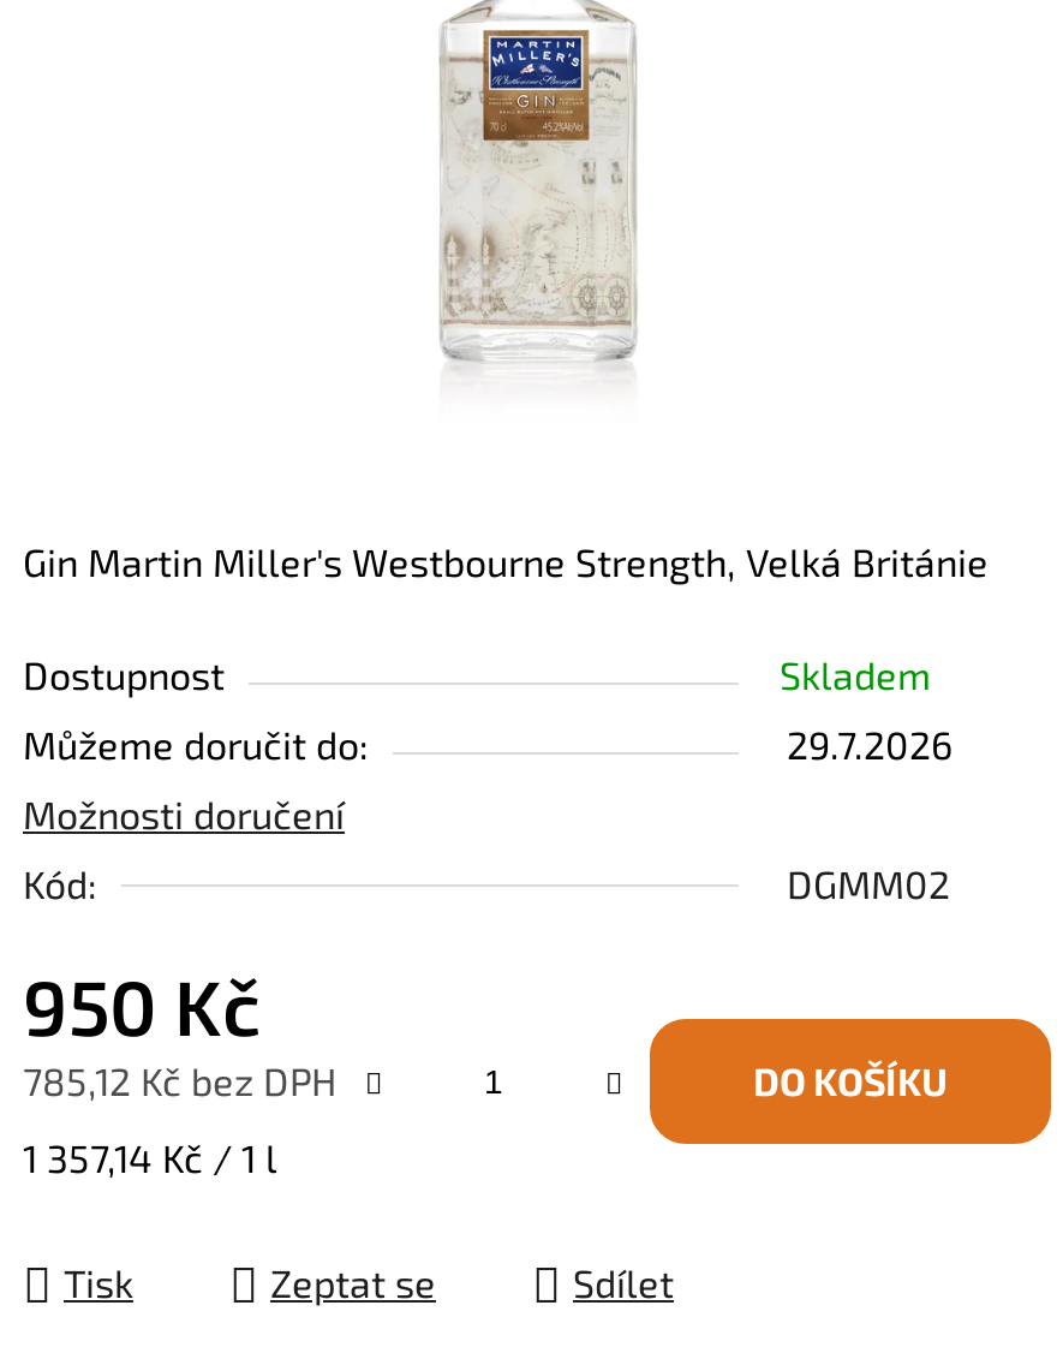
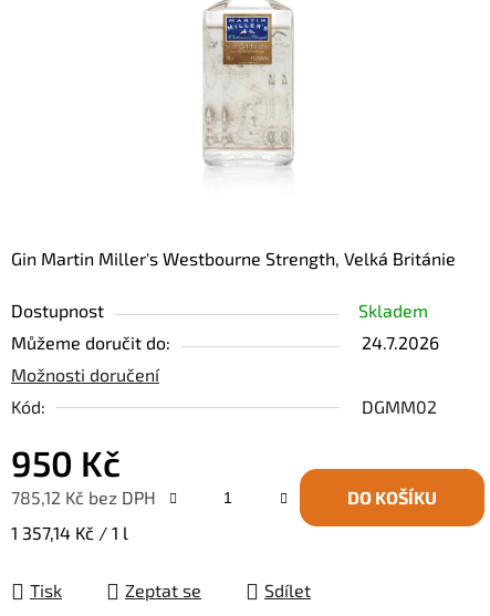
[787,721,952,767] 29.7.2026 -> [362,332,439,353] 24.7.2026

